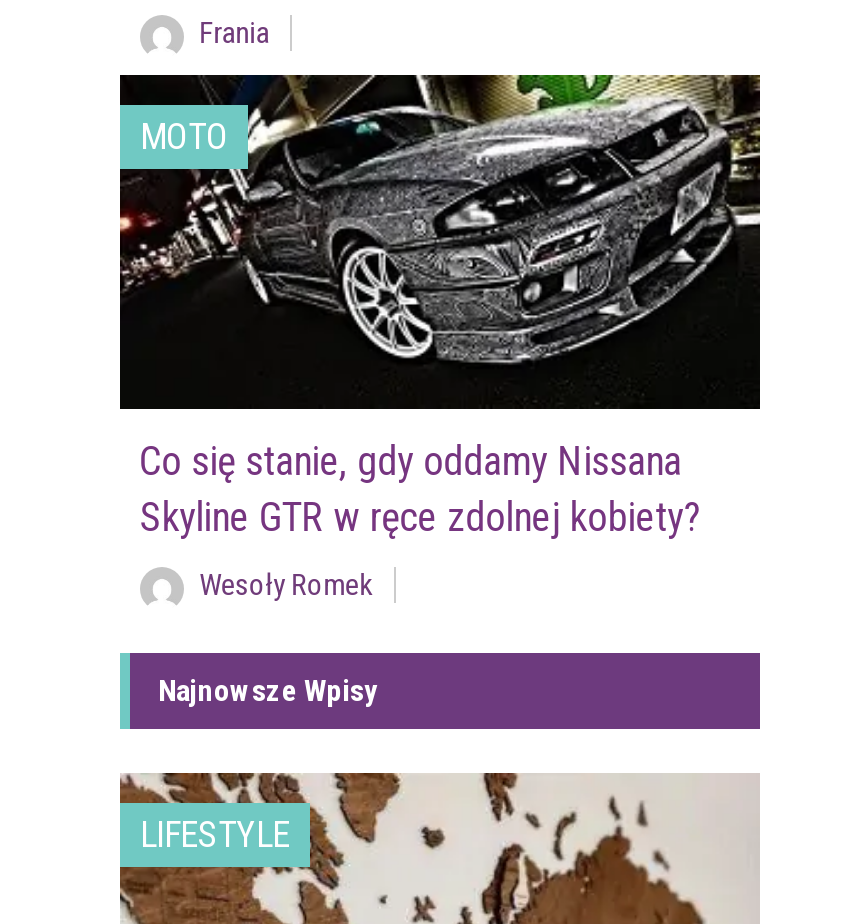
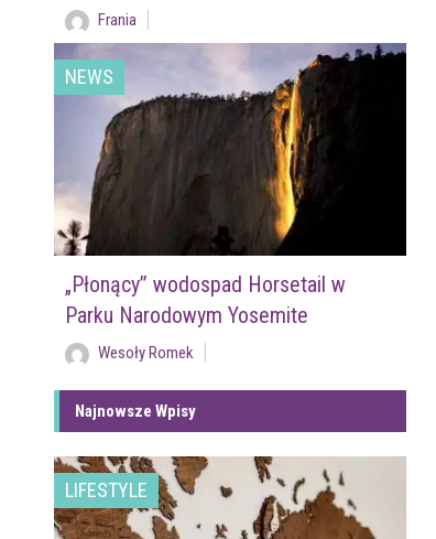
[118,74,762,412] [image] | MOTO -> [54,43,406,234] [image] | NEWS
[139,437,701,541] Co się stanie, gdy oddamy Nissana | Skyline GTR w ręce zdolnej kobiety? -> [65,271,345,328] „Płonący” wodospad Horsetail w | Parku Narodowym Yosemite

